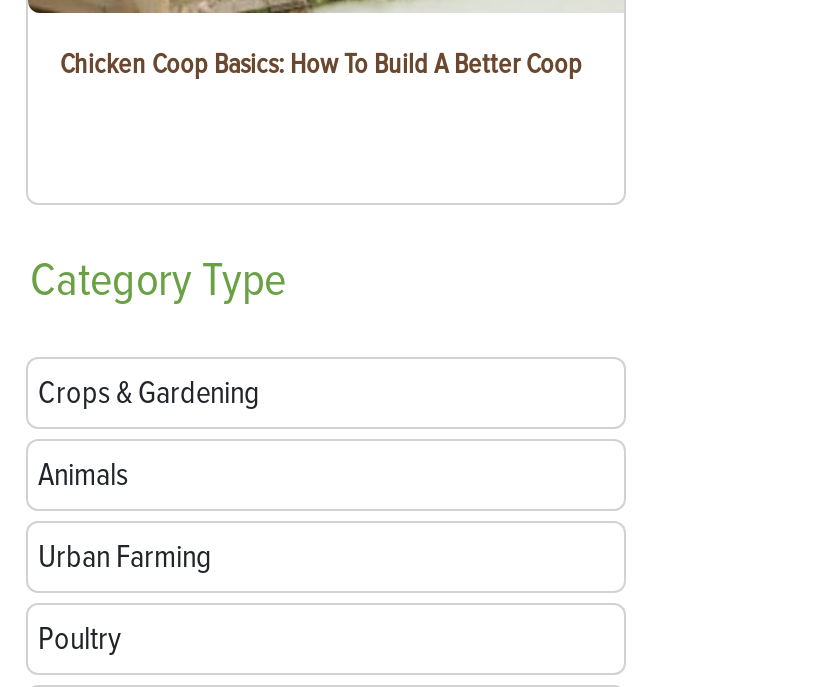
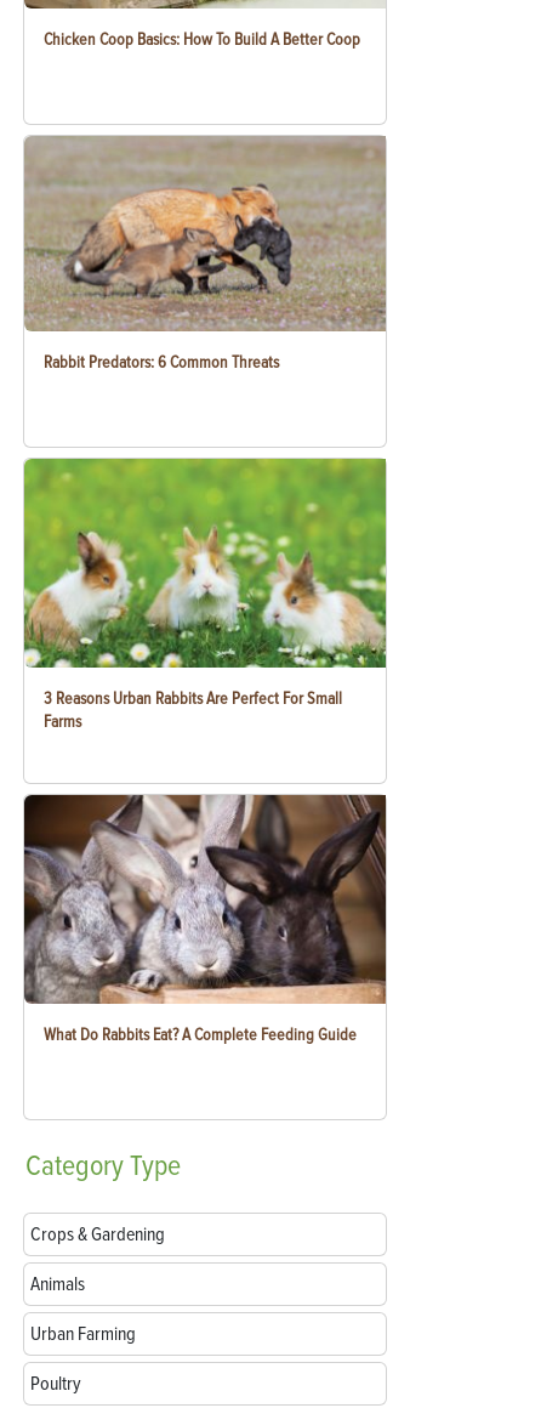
none -> [23,458,387,732] [image] | 3 Reasons Urban Rabbits Are Perfect For Small | Farms
none -> [23,794,387,1045] [image] | What Do Rabbits Eat? A Complete Feeding Guide
none -> [24,135,386,373] [image] | Rabbit Predators: 6 Common Threats

